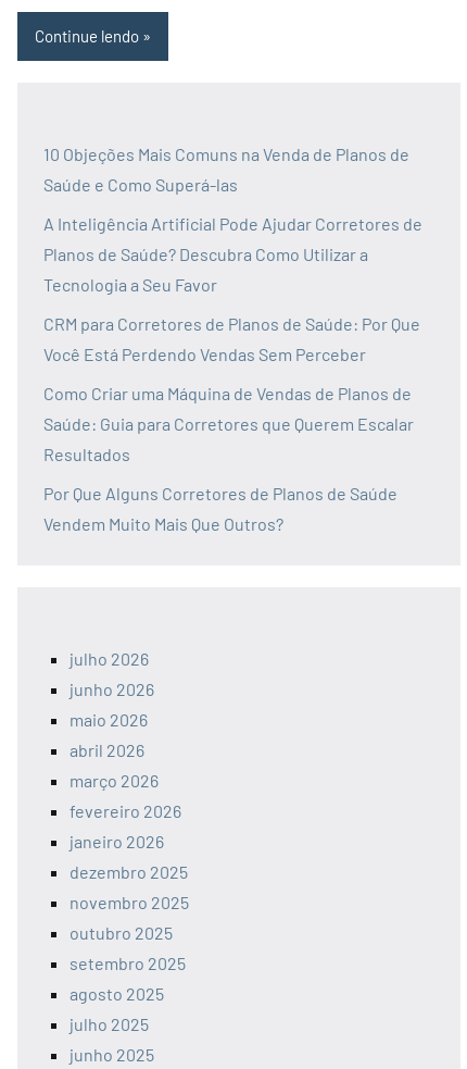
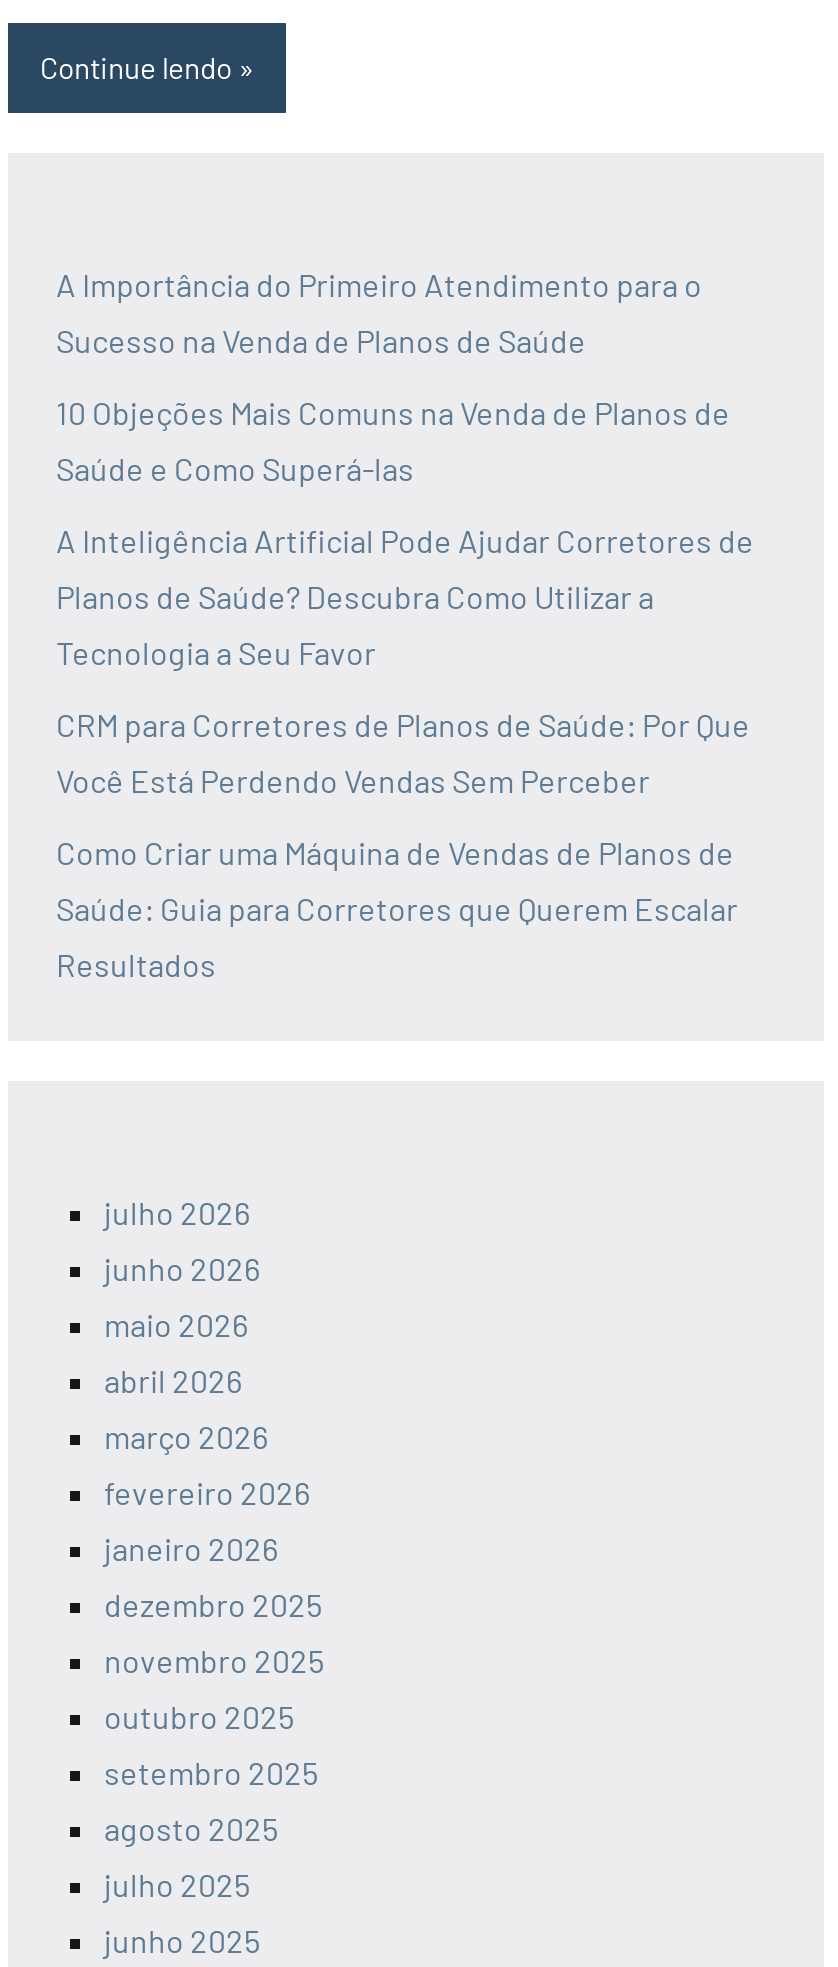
none -> [56,265,702,359] A Importância do Primeiro Atendimento para o | Sucesso na Venda de Planos de Saúde
moved [43,143,422,464] -> [56,393,754,983]: 10 Objeções Mais Comuns na Venda de Planos de | Saúde e Como Superá-las | A Inteligência Artificial Pode Ajudar Corretores de | ... | Saúde: Guia para Corretores que Querem Escalar | Resultados
[43,483,397,534] Por Que Alguns Corretores de Planos de Saúde | Vendem Muito Mais Que Outros? -> none

